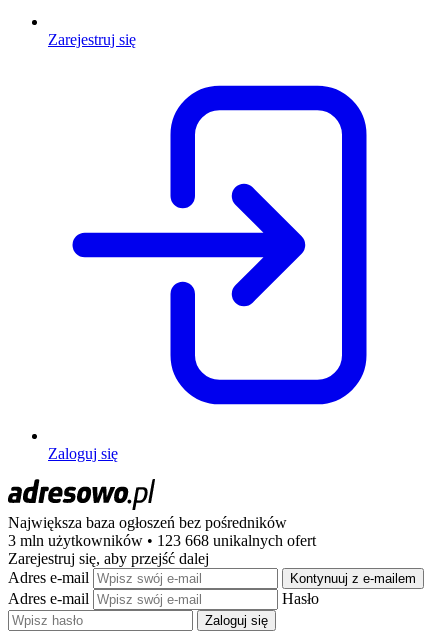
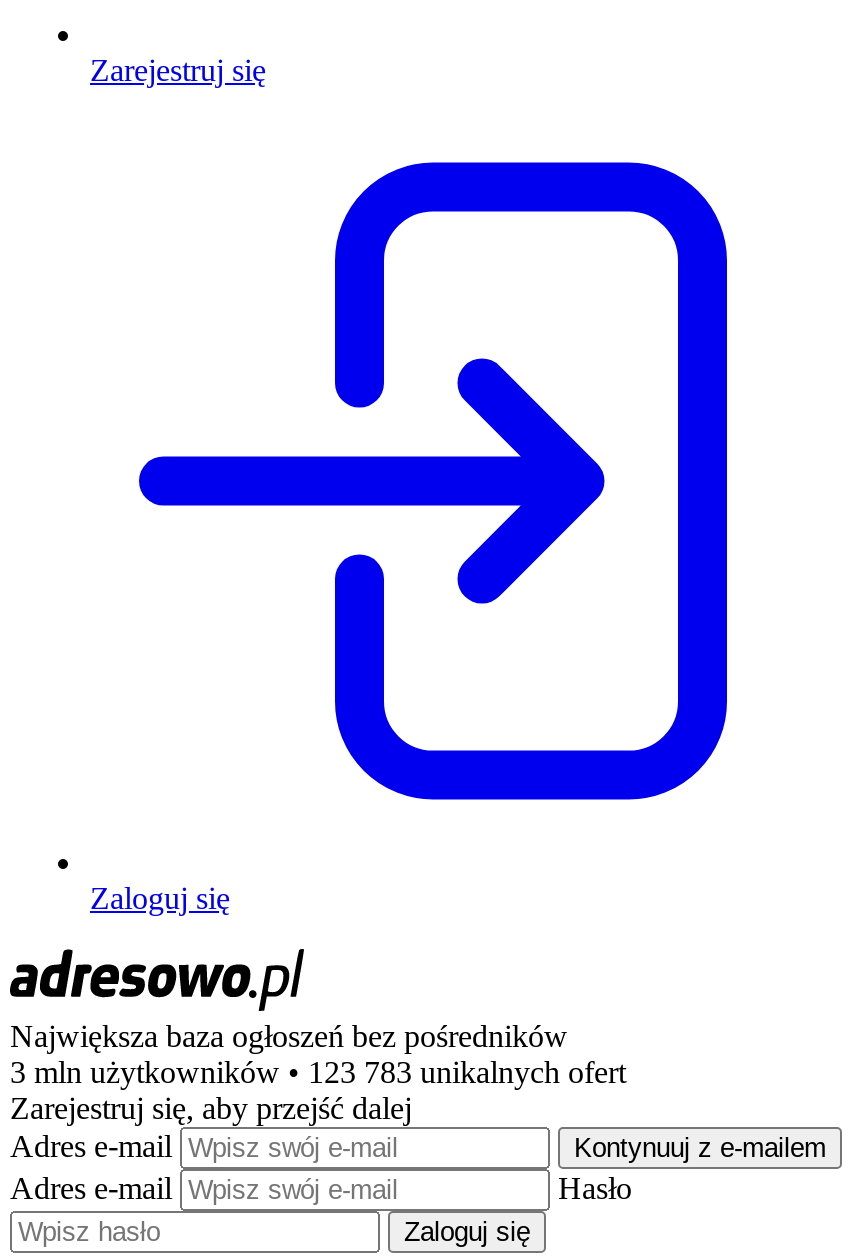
[8,532,316,549] 3 mln użytkowników • 123 668 unikalnych ofert -> [10,1055,626,1089] 3 mln użytkowników • 123 783 unikalnych ofert

